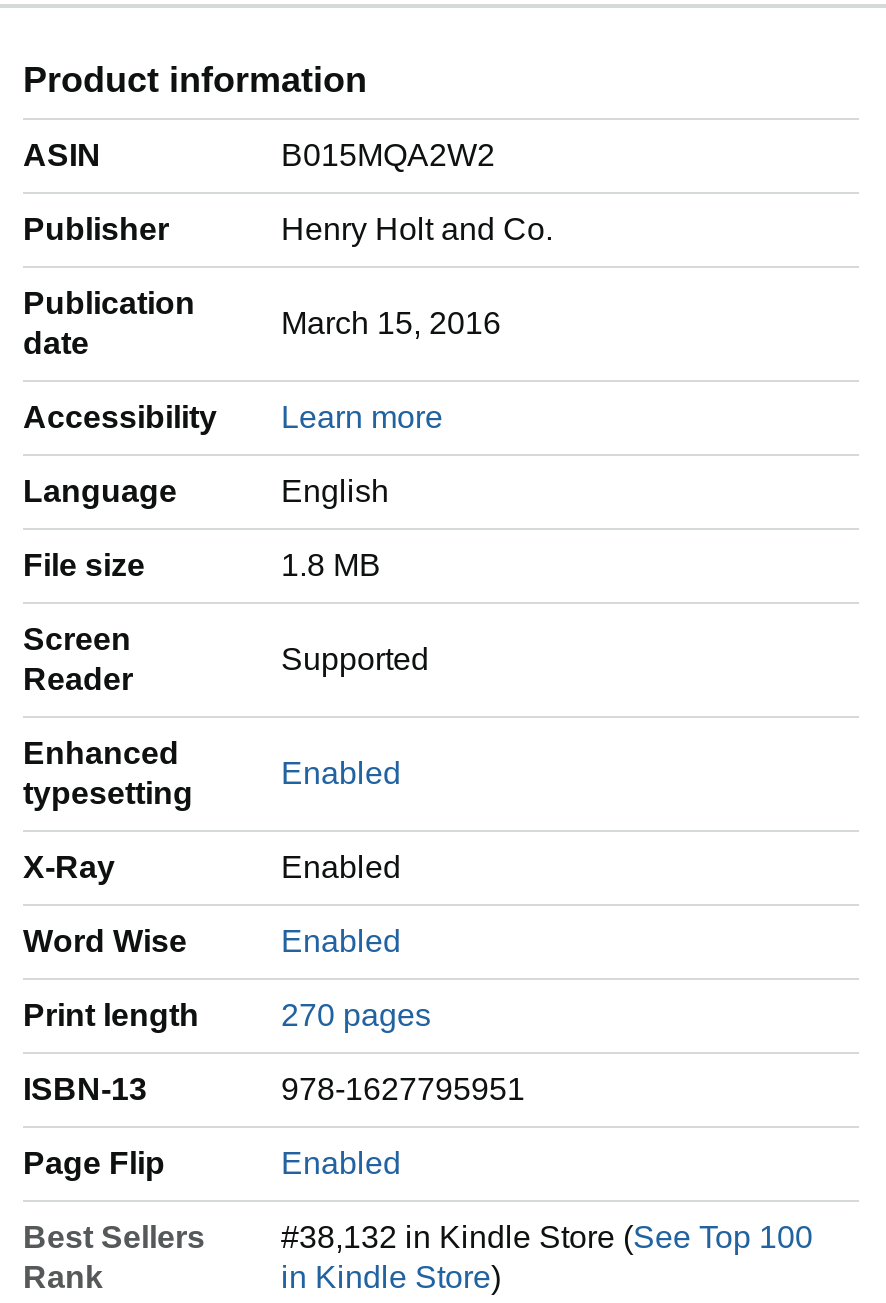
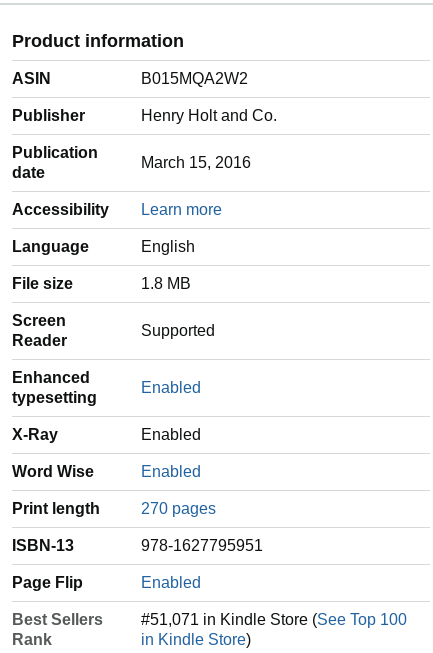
[281,1219,813,1253] #38,132 in Kindle Store (See Top 100 -> [141,611,407,628] #51,071 in Kindle Store (See Top 100

